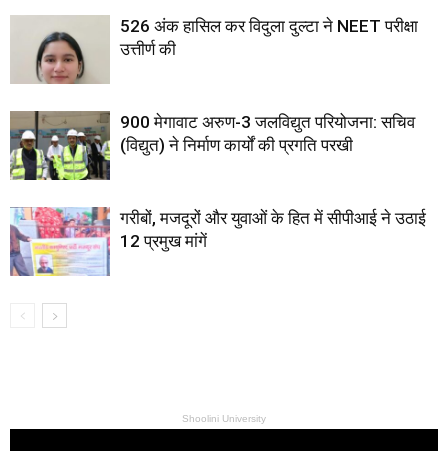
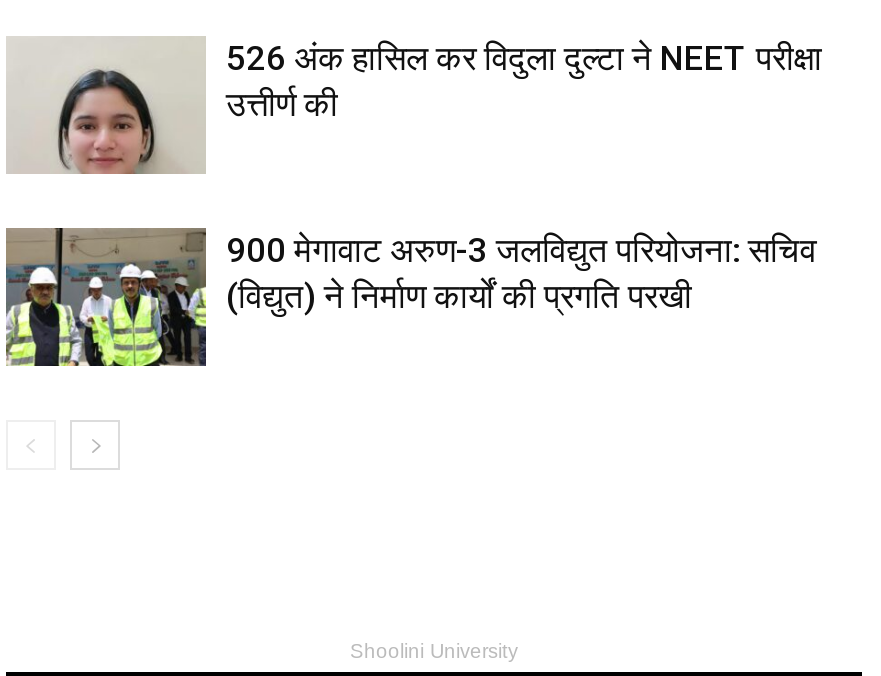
[10,207,426,277] [image] | गरीबों, मजदूरों और युवाओं के हित में सीपीआई ने उठाई | 12 प्रमुख मांगें -> none

